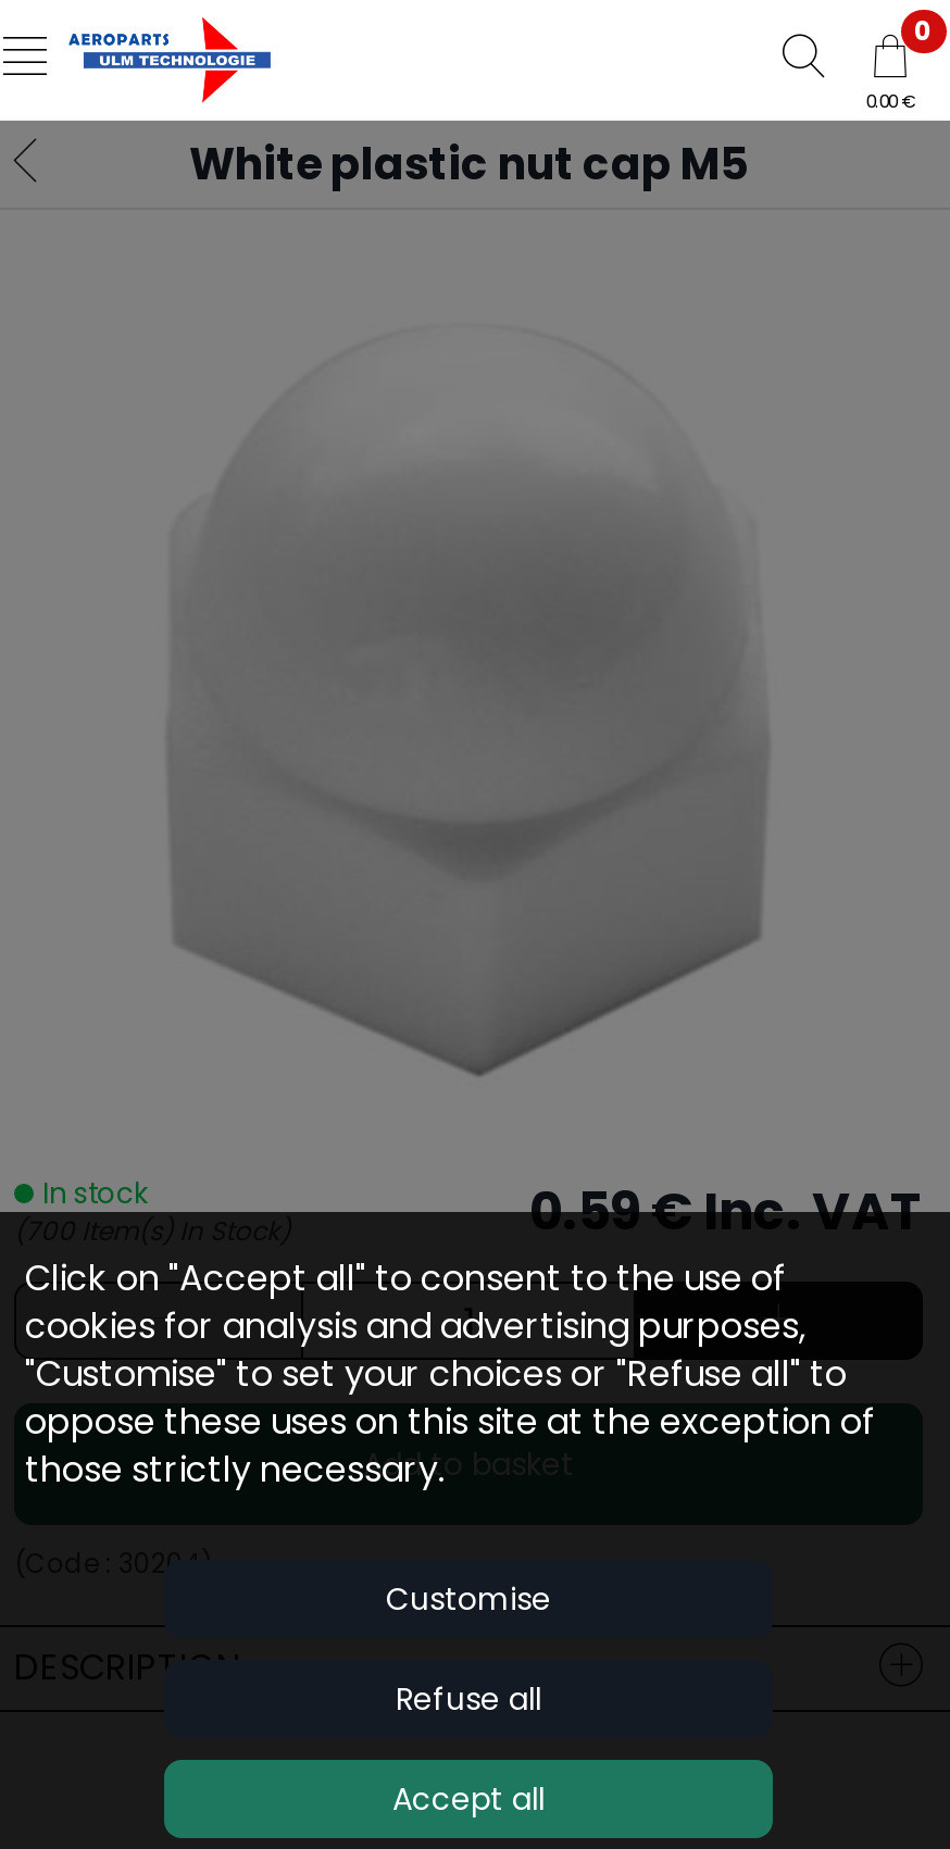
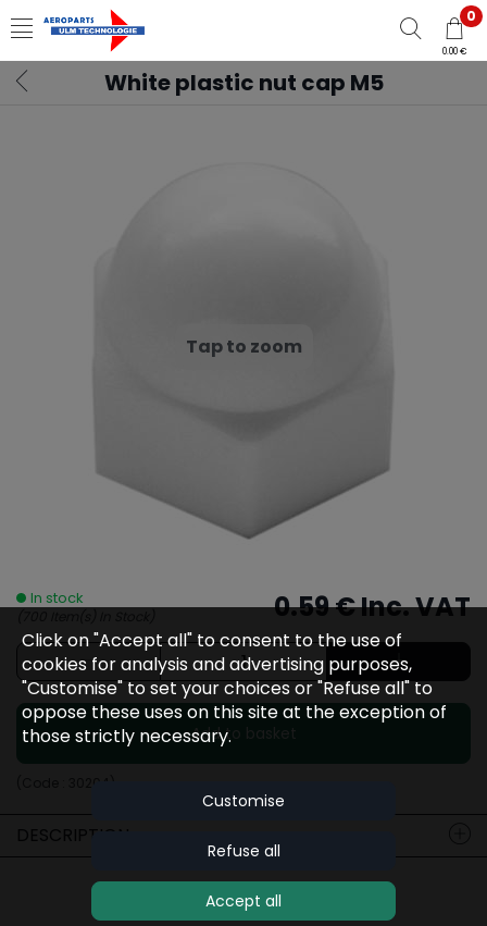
none -> [185,334,302,359] Tap to zoom

